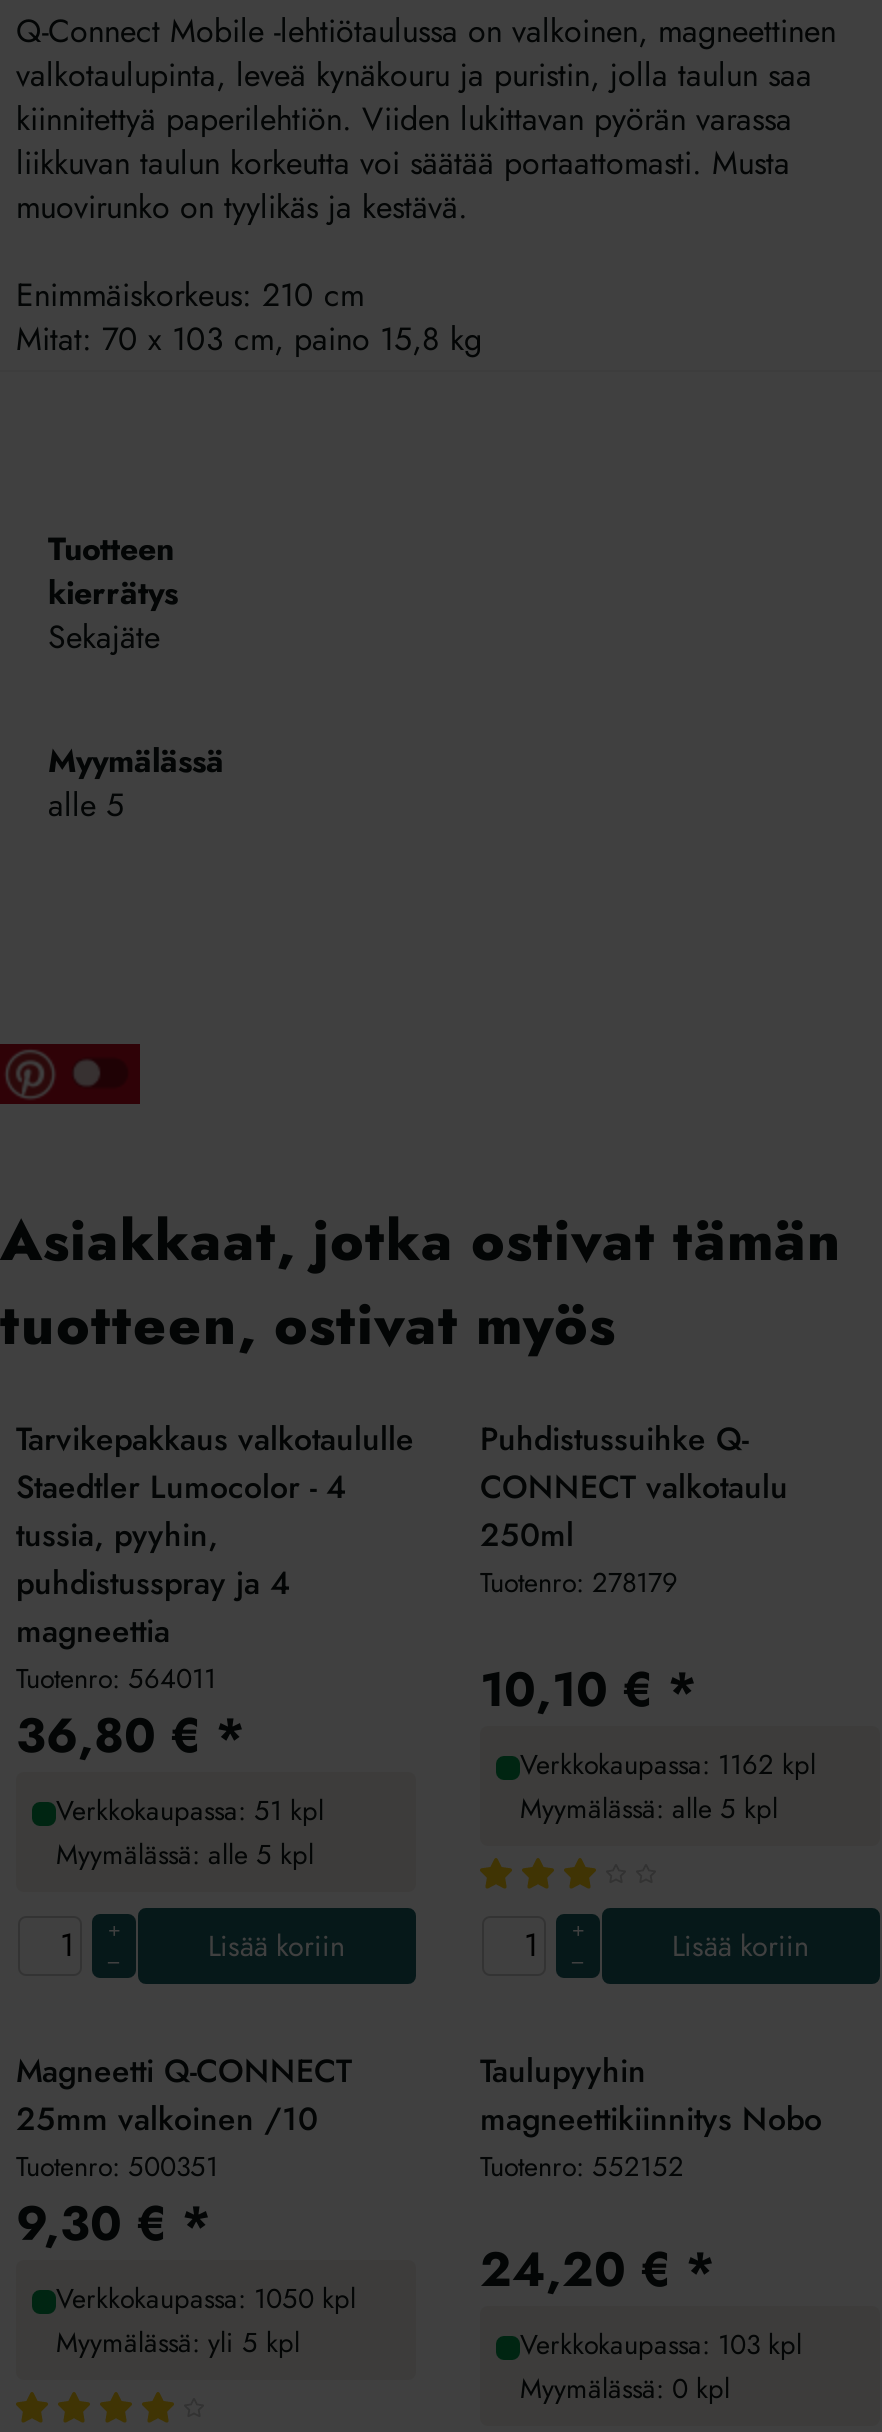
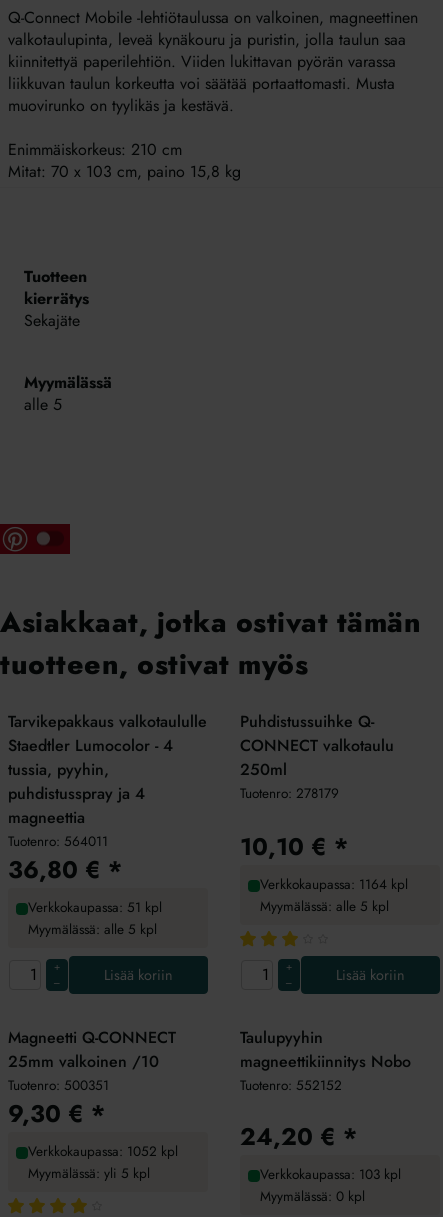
[520,1744,816,1784] Verkkokaupassa: 1162 kpl -> [260,874,408,894] Verkkokaupassa: 1164 kpl
[56,2278,356,2318] Verkkokaupassa: 1050 kpl -> [28,1141,178,1161] Verkkokaupassa: 1052 kpl

